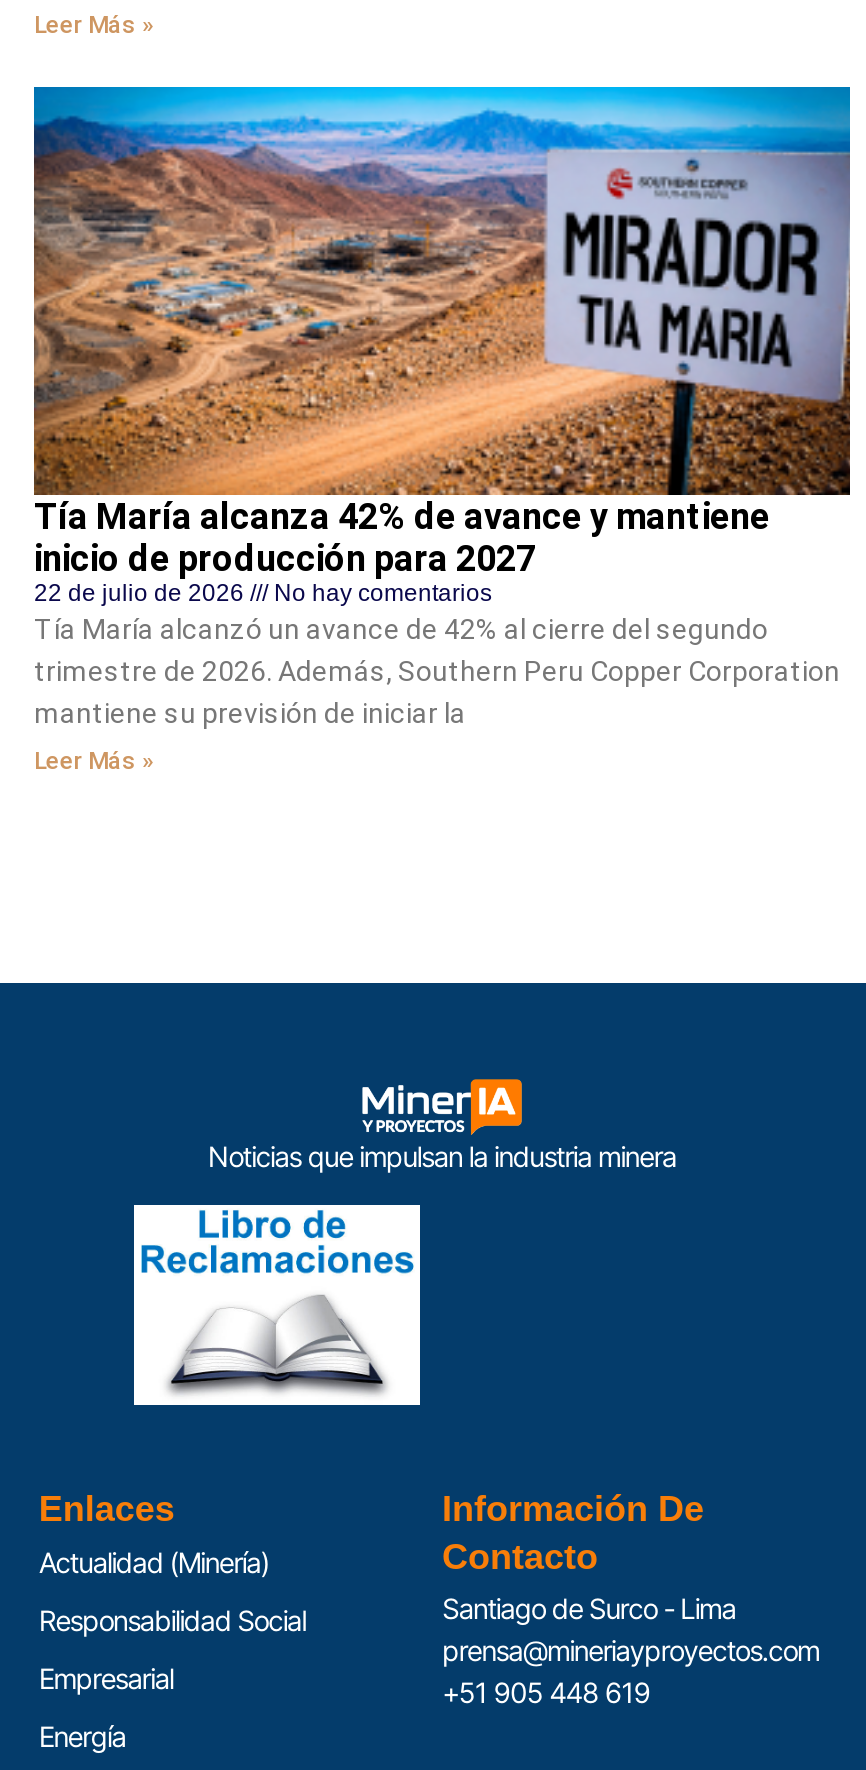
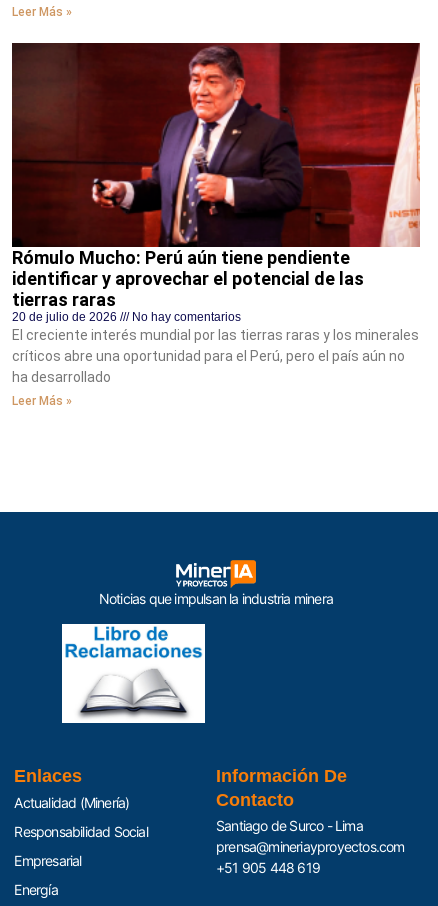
[32,84,852,606] [image] | Tía María alcanza 42% de avance y mantiene | inicio de producción para 2027 | 22 de julio de 2026 -> [11,42,421,324] [image] | Rómulo Mucho: Perú aún tiene pendiente | identificar y aprovechar el potencial de las | tierras raras | 20 de julio de 2026
[34,612,840,728] Tía María alcanzó un avance de 42% al cierre del segundo | trimestre de 2026. Además, Southern Peru Copper Corporation | mantiene su previsión de iniciar la -> [12,327,419,385] El creciente interés mundial por las tierras raras y los minerales | críticos abre una oportunidad para el Perú, pero el país aún no | ha desarrollado

